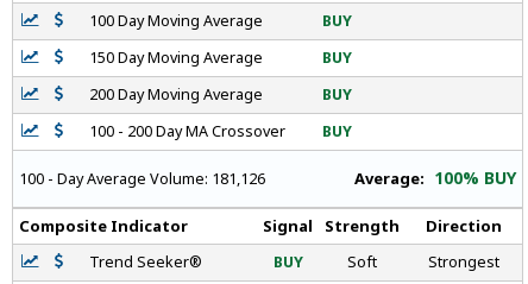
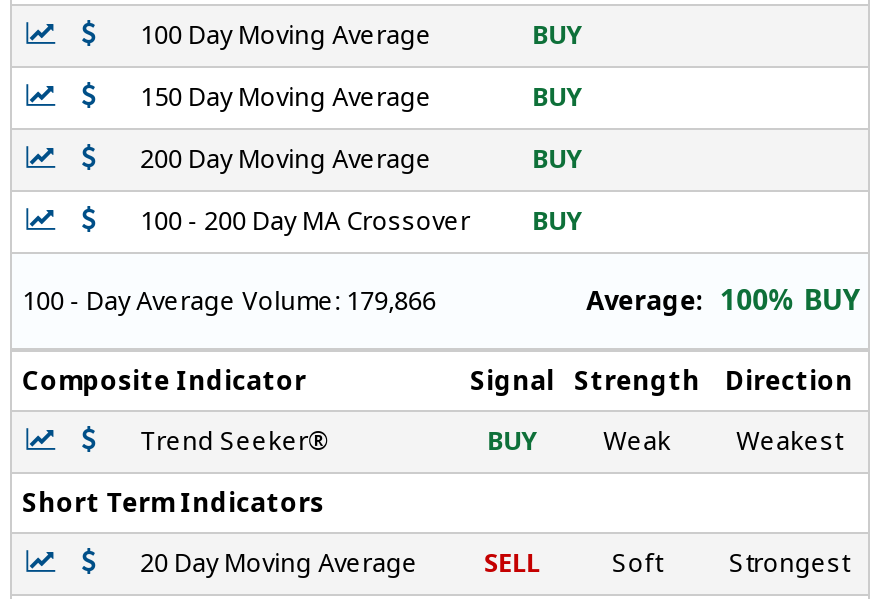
[19,169,265,189] 100 - Day Average Volume: 181,126 -> [22,285,436,319] 100 - Day Average Volume: 179,866
none -> [22,425,842,581] Weak | Weakest | Short Term Indicators | 20 Day Moving Average | SELL

